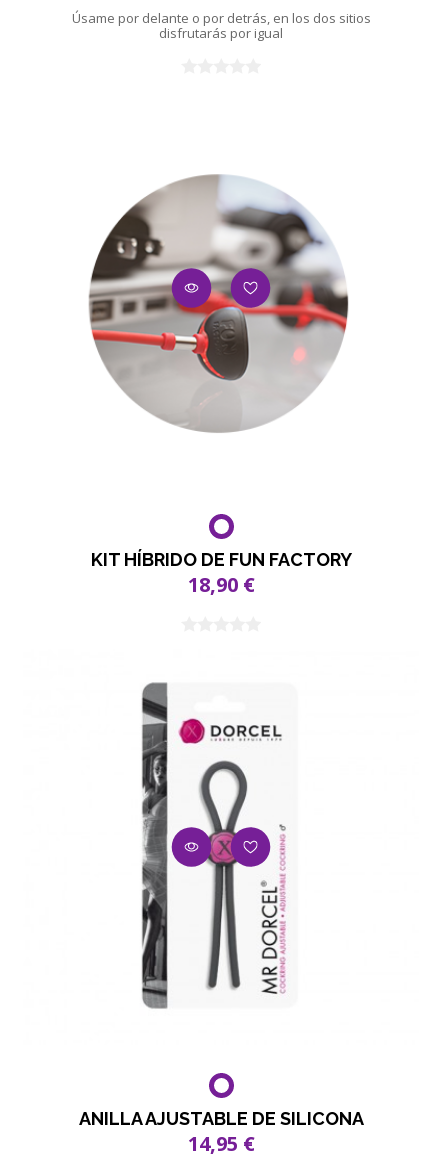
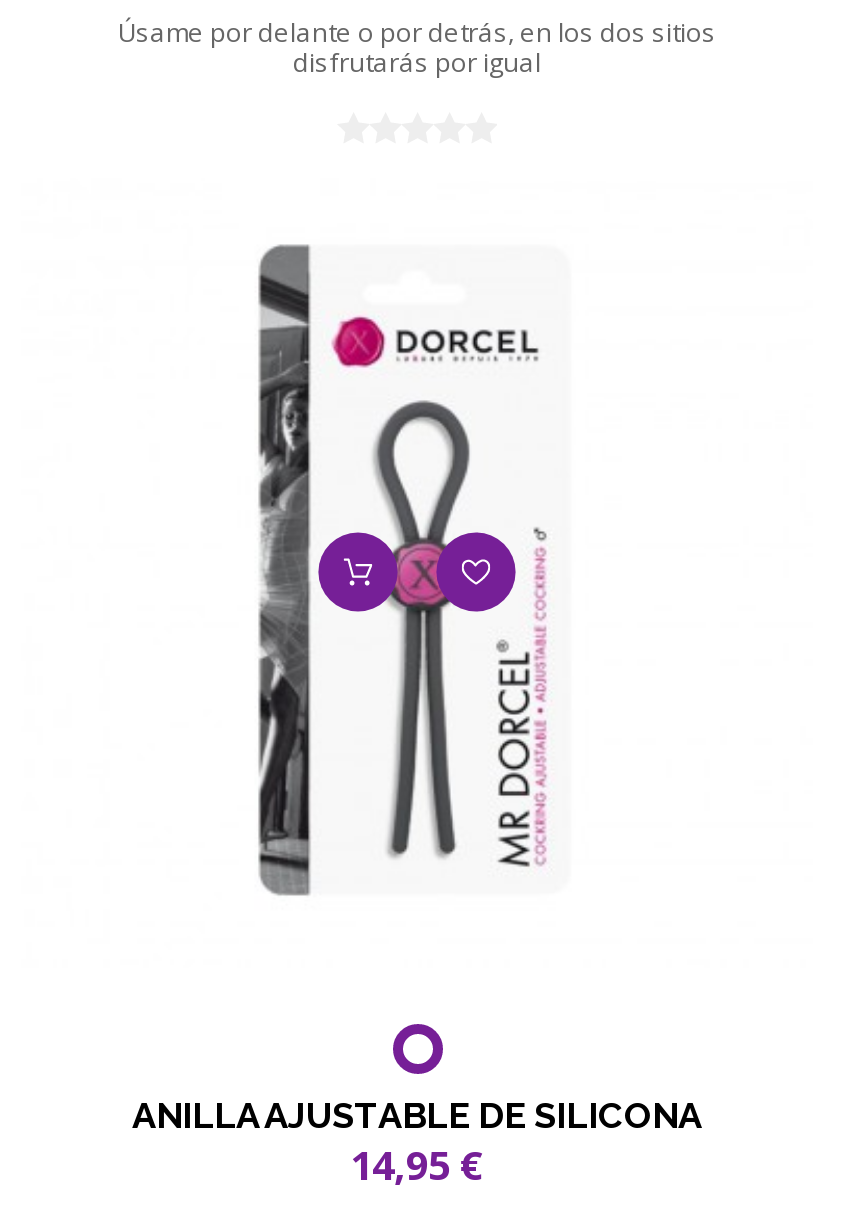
[88,174,349,433] [image] -> none
[90,549,351,598] KIT HÍBRIDO DE FUN FACTORY | 18,90 € -> none

